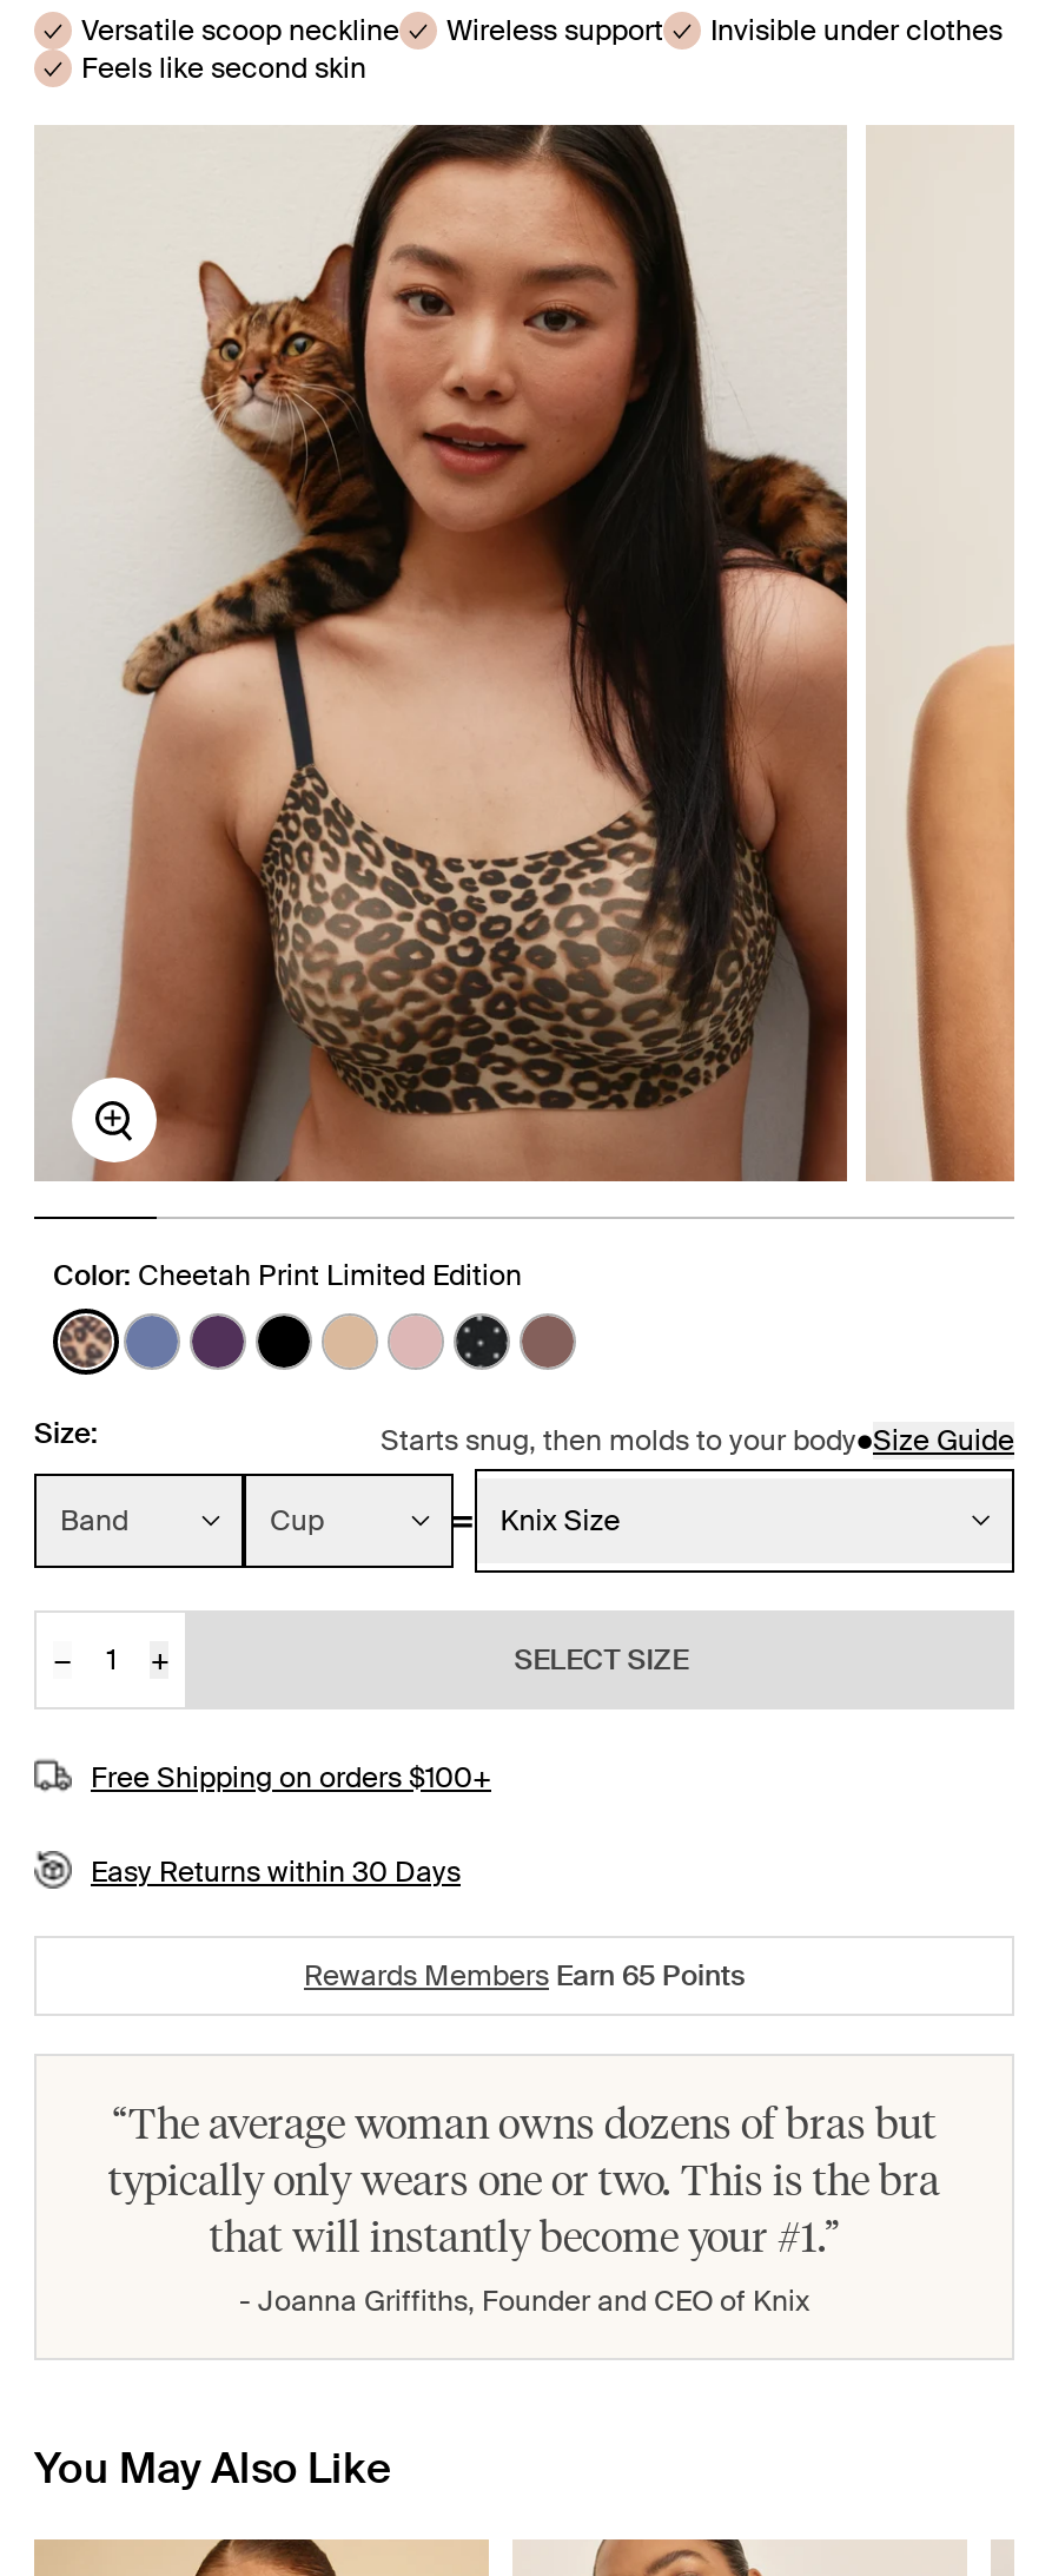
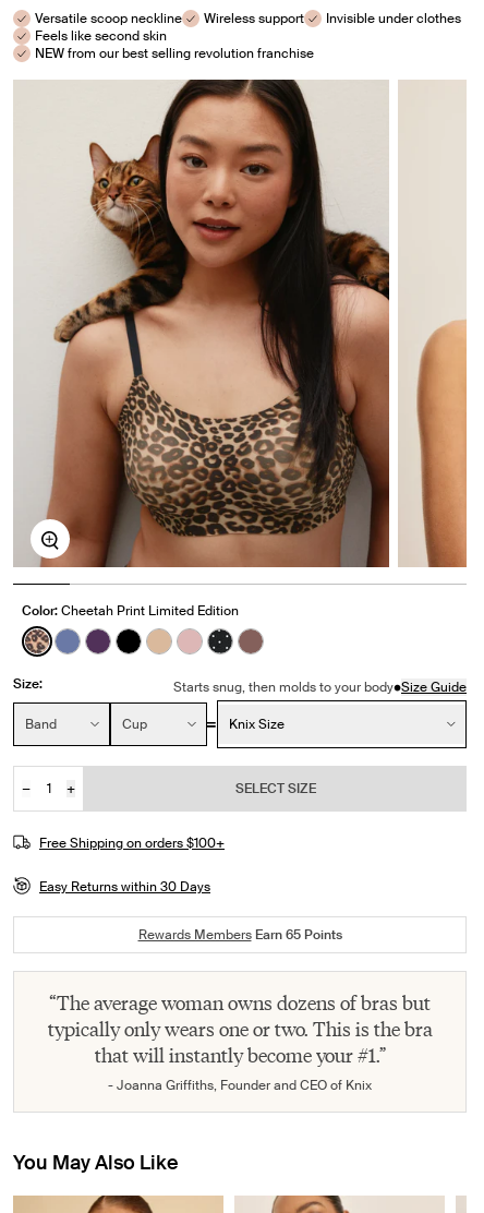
none -> [35,45,314,62] NEW from our best selling revolution franchise

